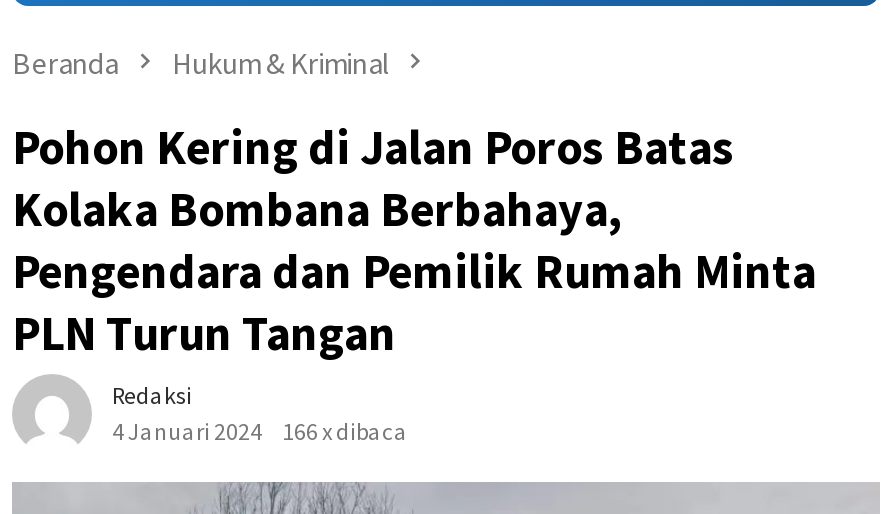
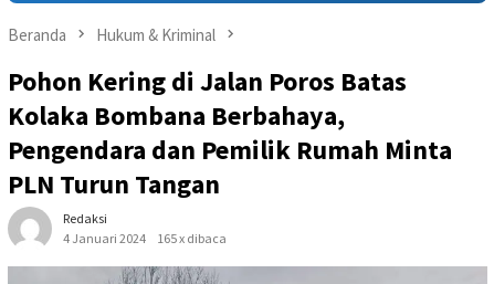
[112,417,408,447] 4 Januari 2024 166 x dibaca -> [63,230,227,247] 4 Januari 2024 165 x dibaca

